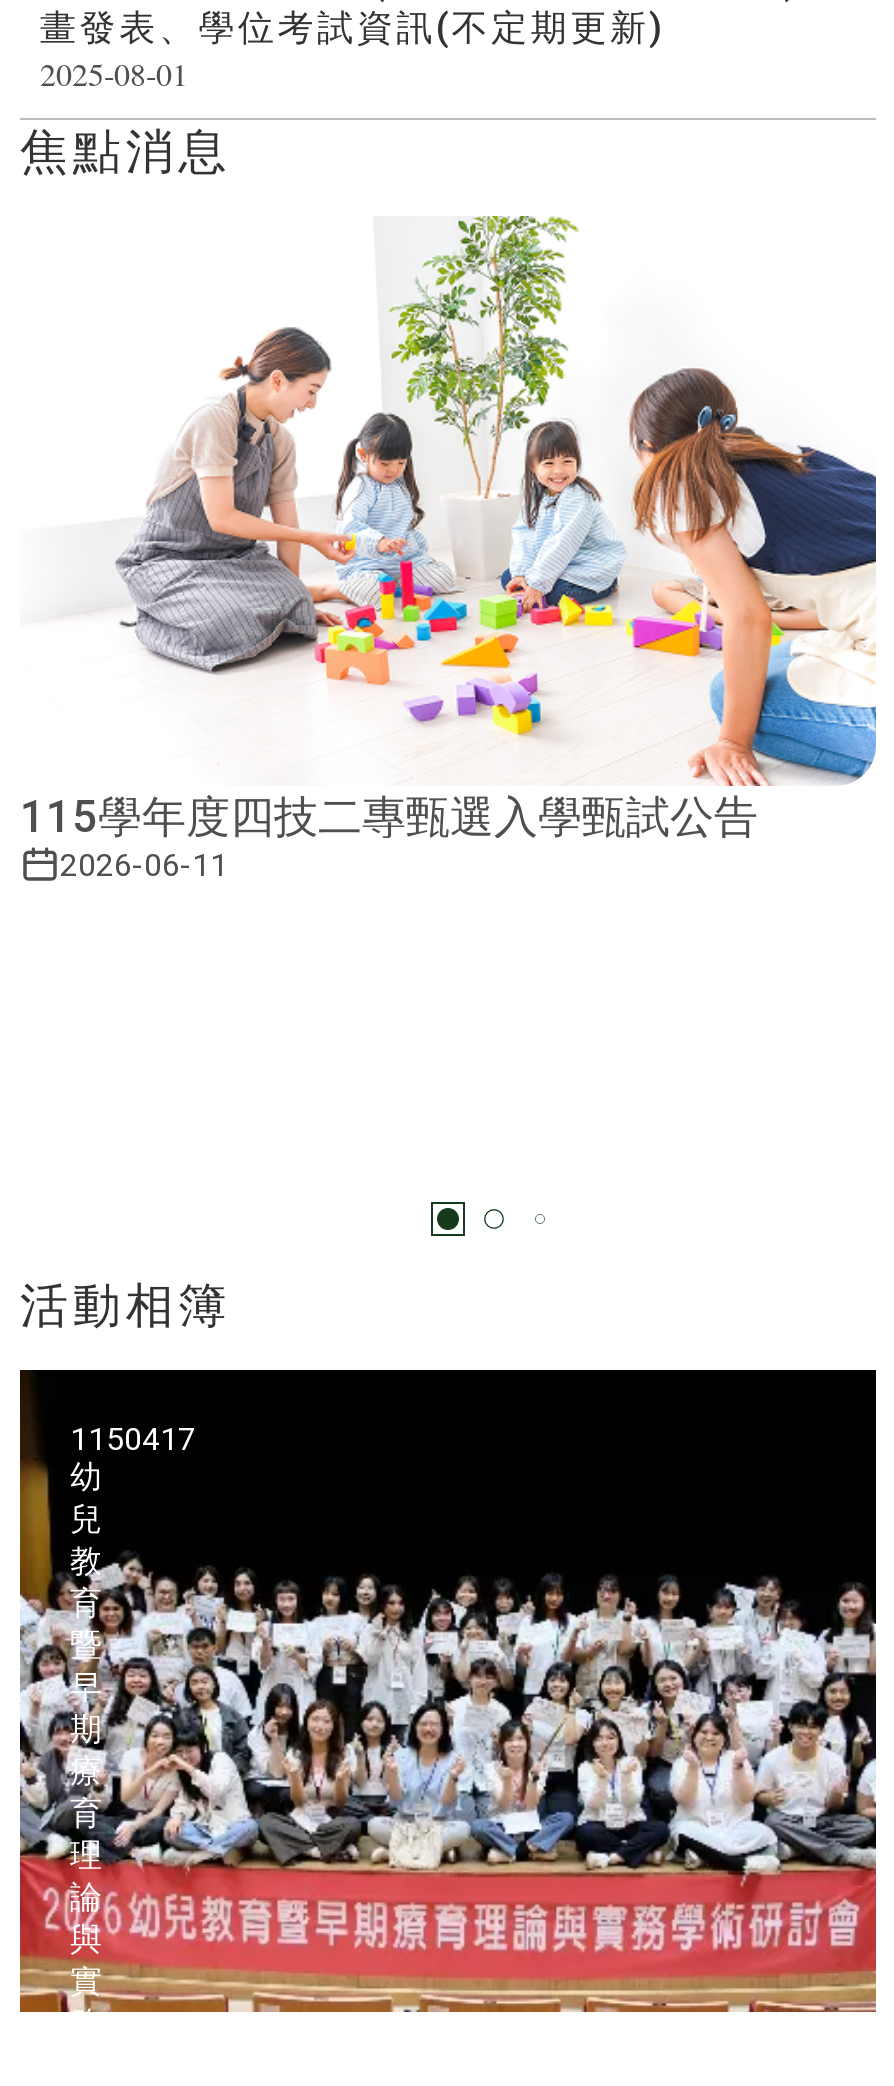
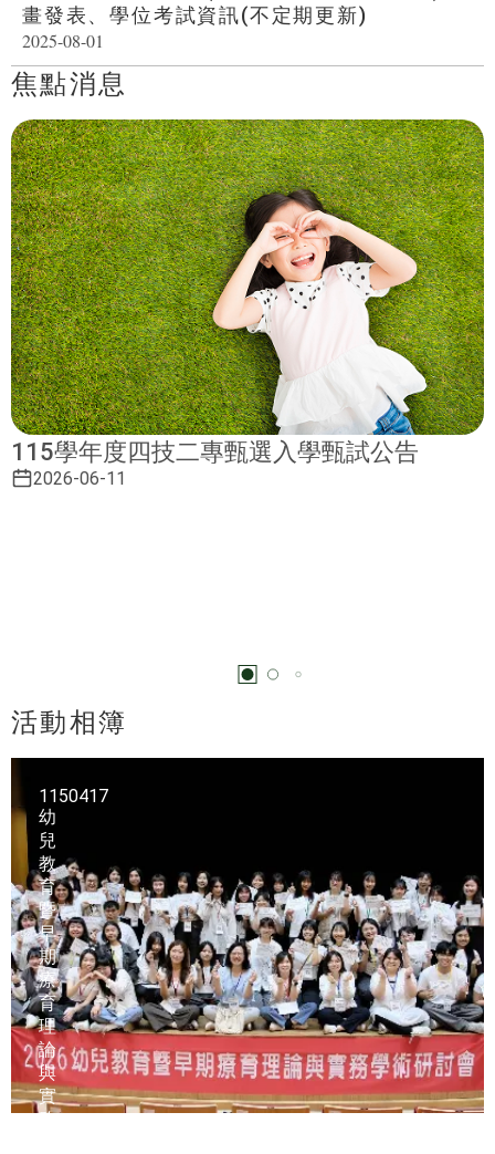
[20,216,878,786] [image] -> [10,118,485,436] [image]

